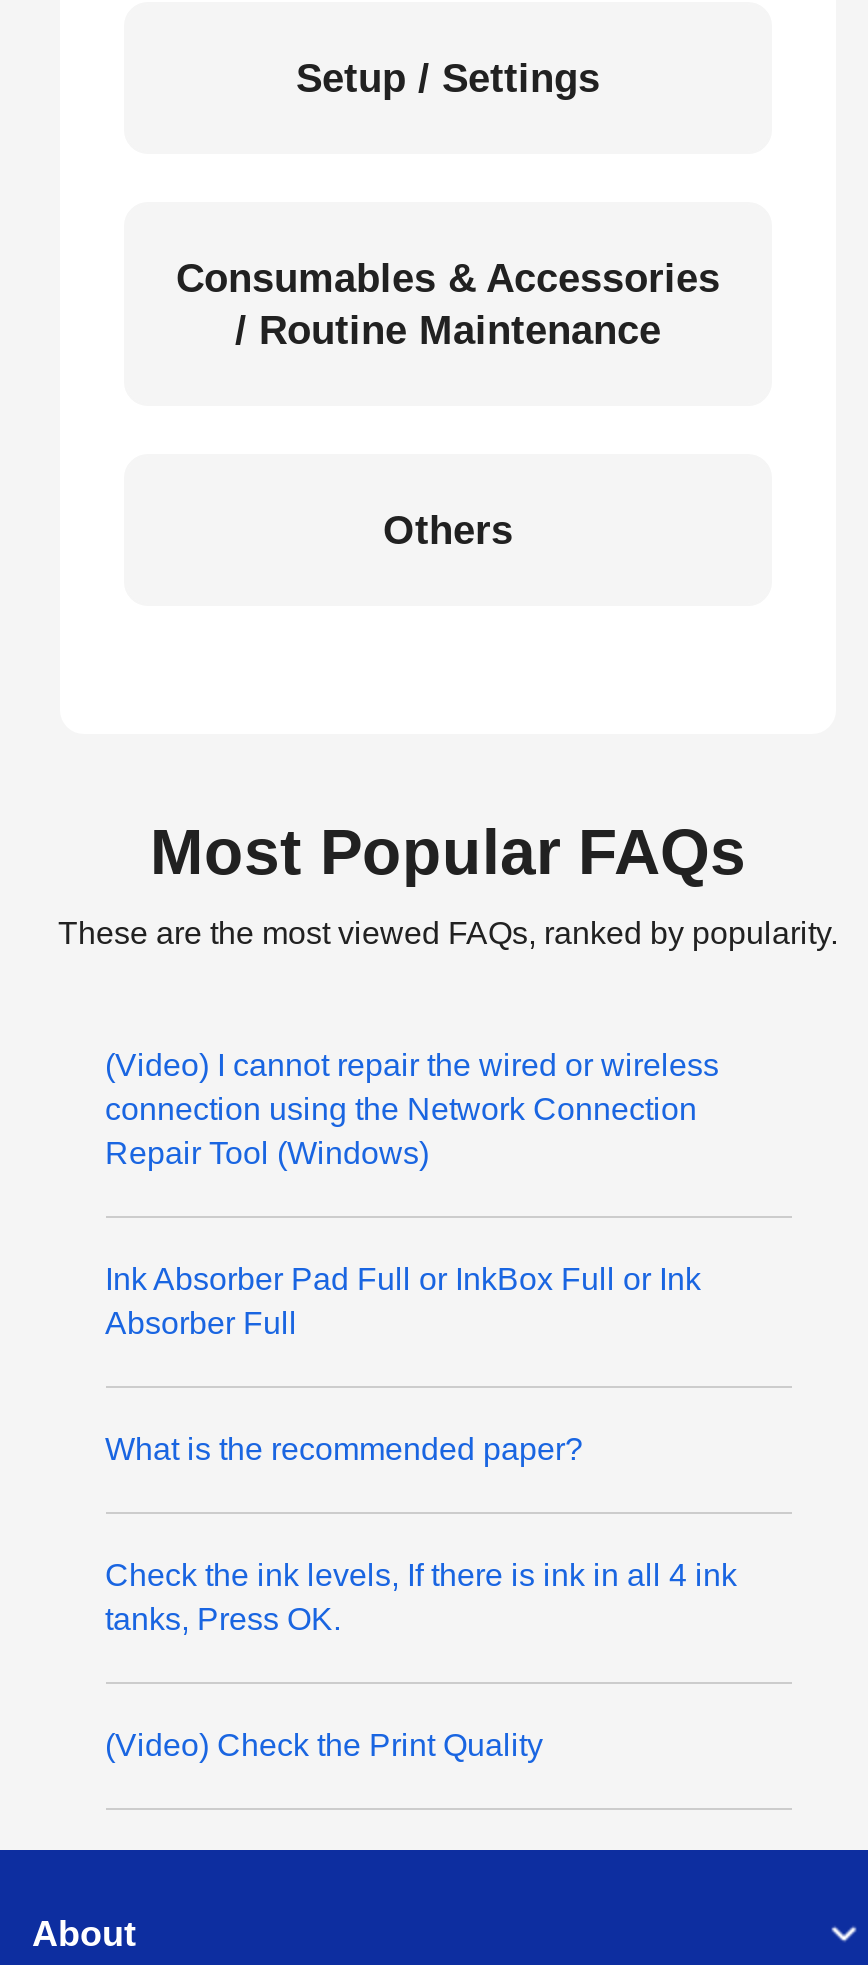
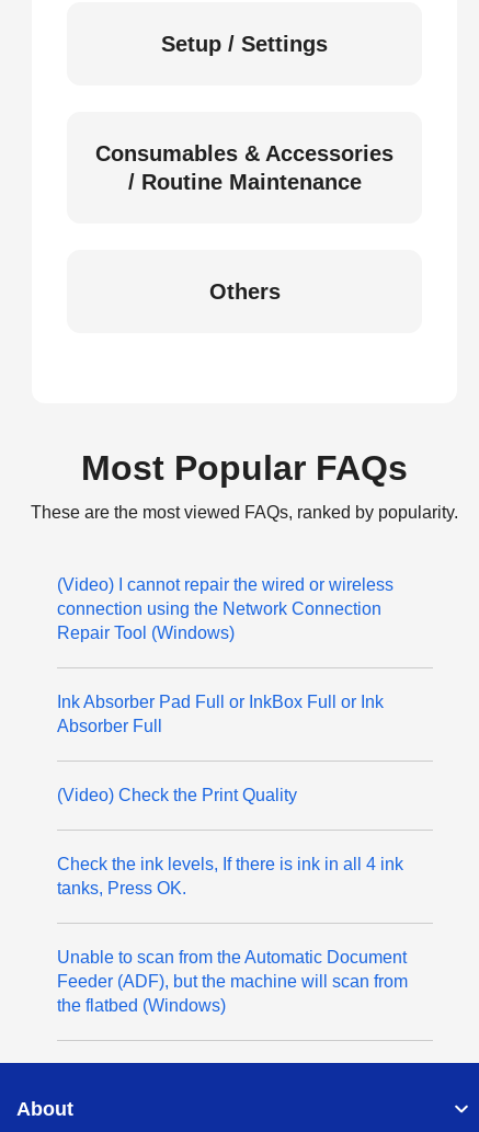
[105,1432,583,1466] What is the recommended paper? -> none
none -> [56,948,407,1015] Unable to scan from the Automatic Document | Feeder (ADF), but the machine will scan from | the flatbed (Windows)
moved [105,1728,543,1762] -> [56,786,296,804]: (Video) Check the Print Quality

